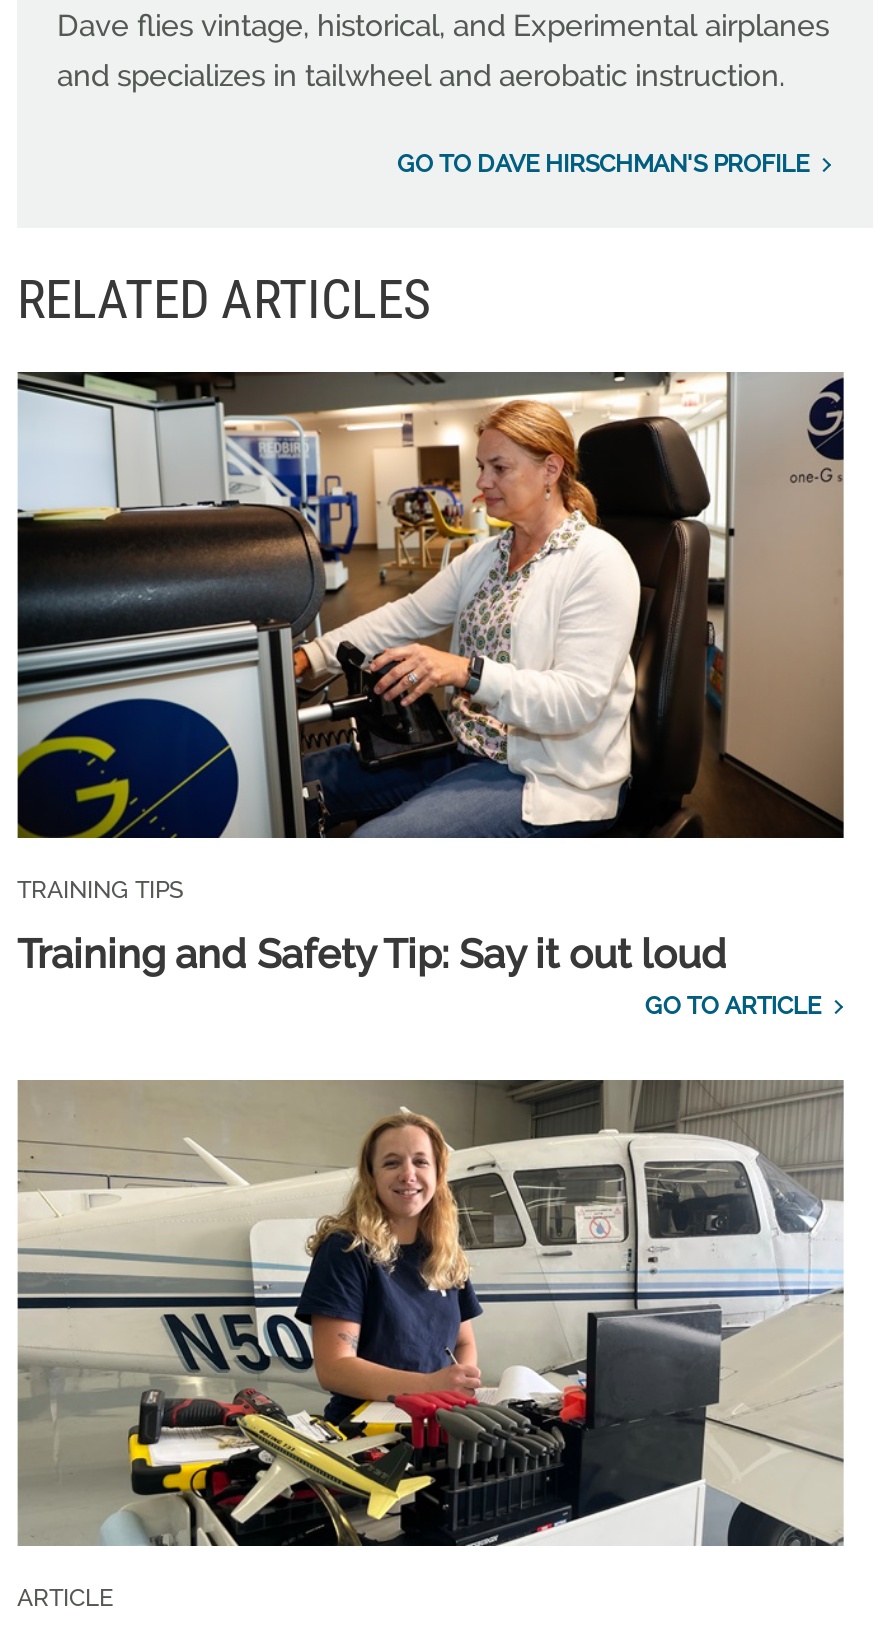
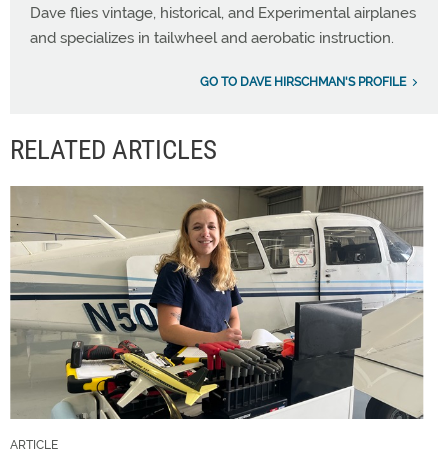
[15,372,845,1020] [image] | TRAINING TIPS | Training and Safety Tip: Say it out loud | GO TO ARTICLE -> none

